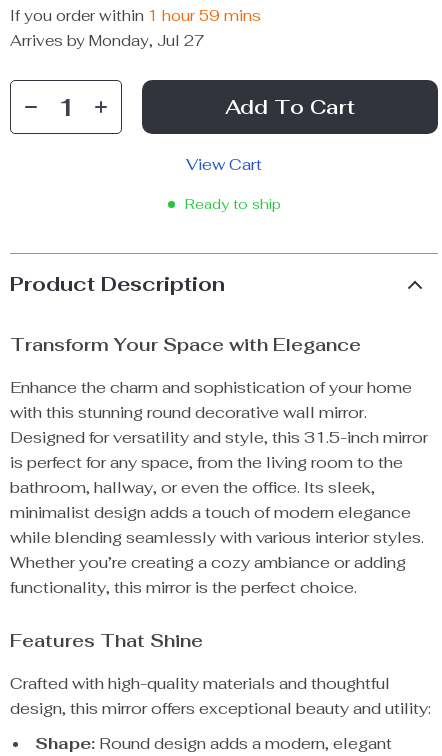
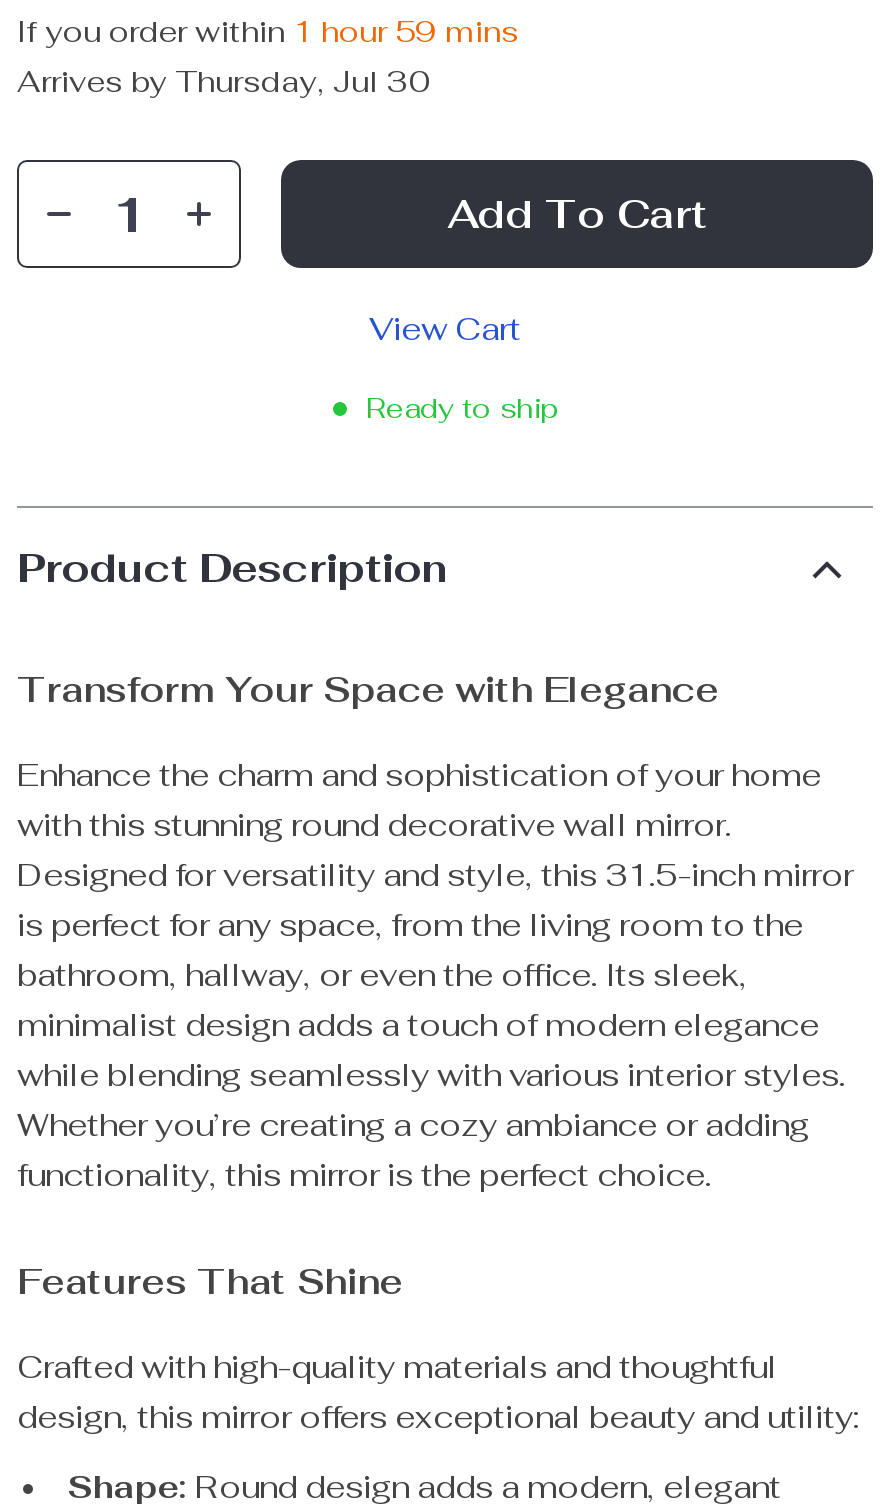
[10,31,205,50] Arrives by Monday, Jul 27 -> [17,62,431,100] Arrives by Thursday, Jul 30

